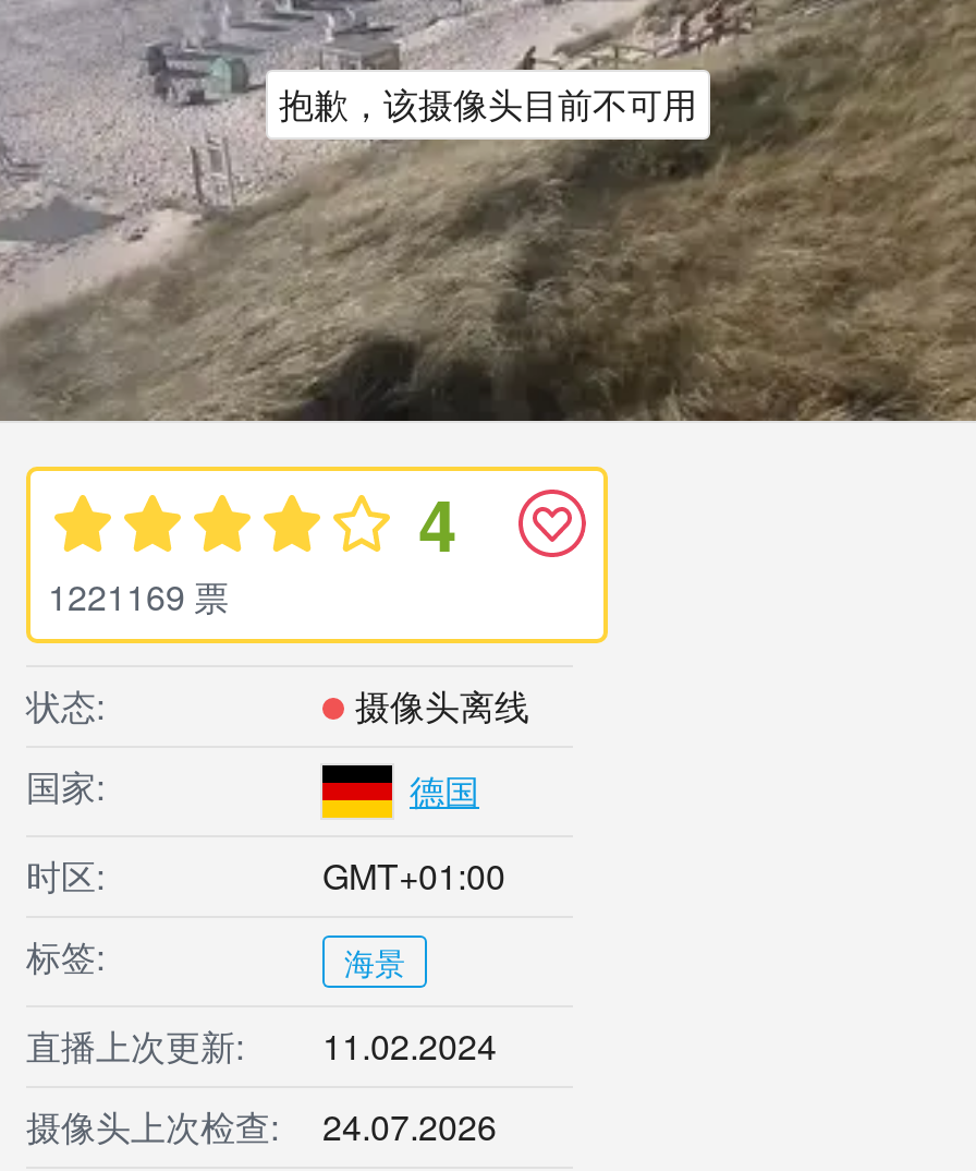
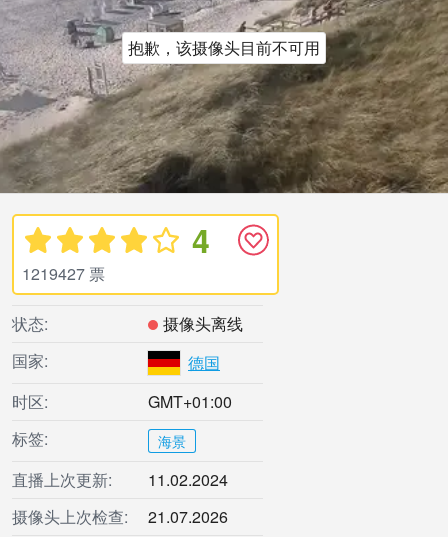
[48,572,229,622] 1221169 票 -> [22,262,105,285] 1219427 票
[26,1102,497,1152] 摄像头上次检查: 24.07.2026 -> [12,505,228,528] 摄像头上次检查: 21.07.2026

